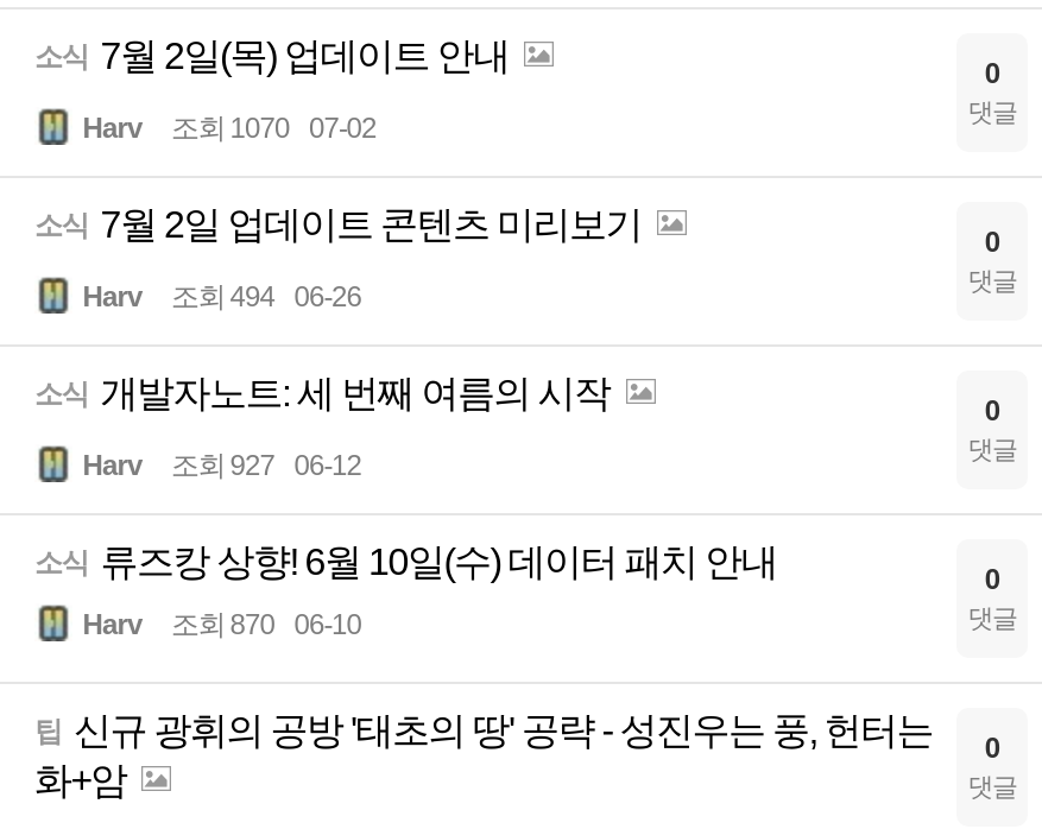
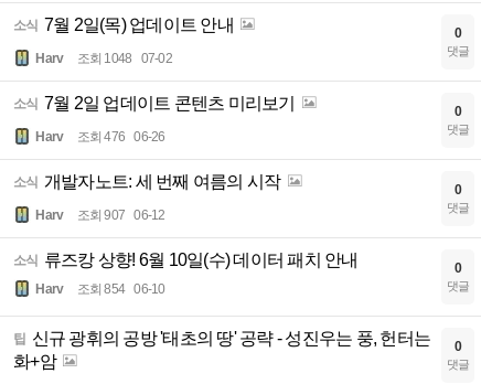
[82,112,376,145] Harv 조회 1070 07-02 -> [36,51,172,66] Harv 조회 1048 07-02
[82,280,361,314] Harv 조회 494 06-26 -> [36,129,165,145] Harv 조회 476 06-26
[82,449,361,482] Harv 조회 927 06-12 -> [36,207,165,223] Harv 조회 907 06-12
[82,608,361,641] Harv 조회 870 06-10 -> [36,281,165,297] Harv 조회 854 06-10

